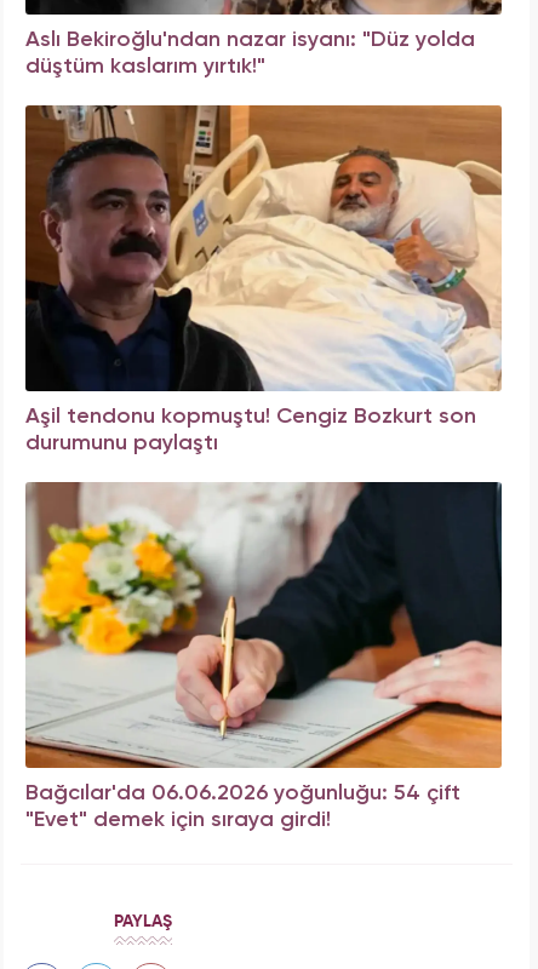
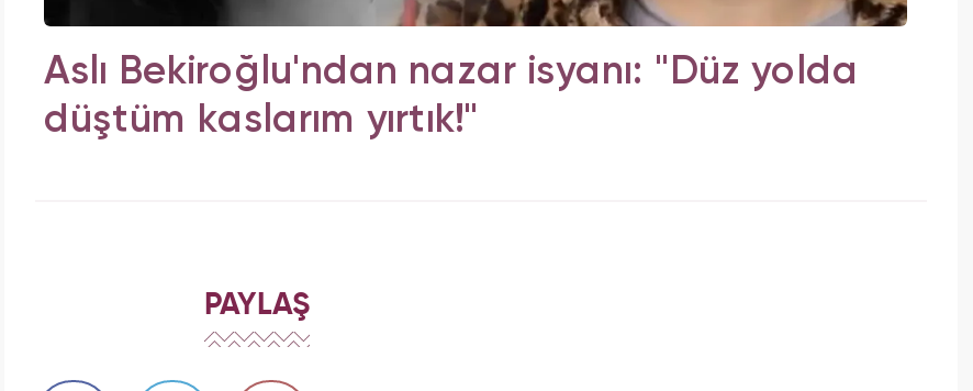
[24,104,502,454] [image] | Aşil tendonu kopmuştu! Cengiz Bozkurt son | durumunu paylaştı -> none
[24,463,503,830] [image] | Bağcılar'da 06.06.2026 yoğunluğu: 54 çift | "Evet" demek için sıraya girdi! -> none

